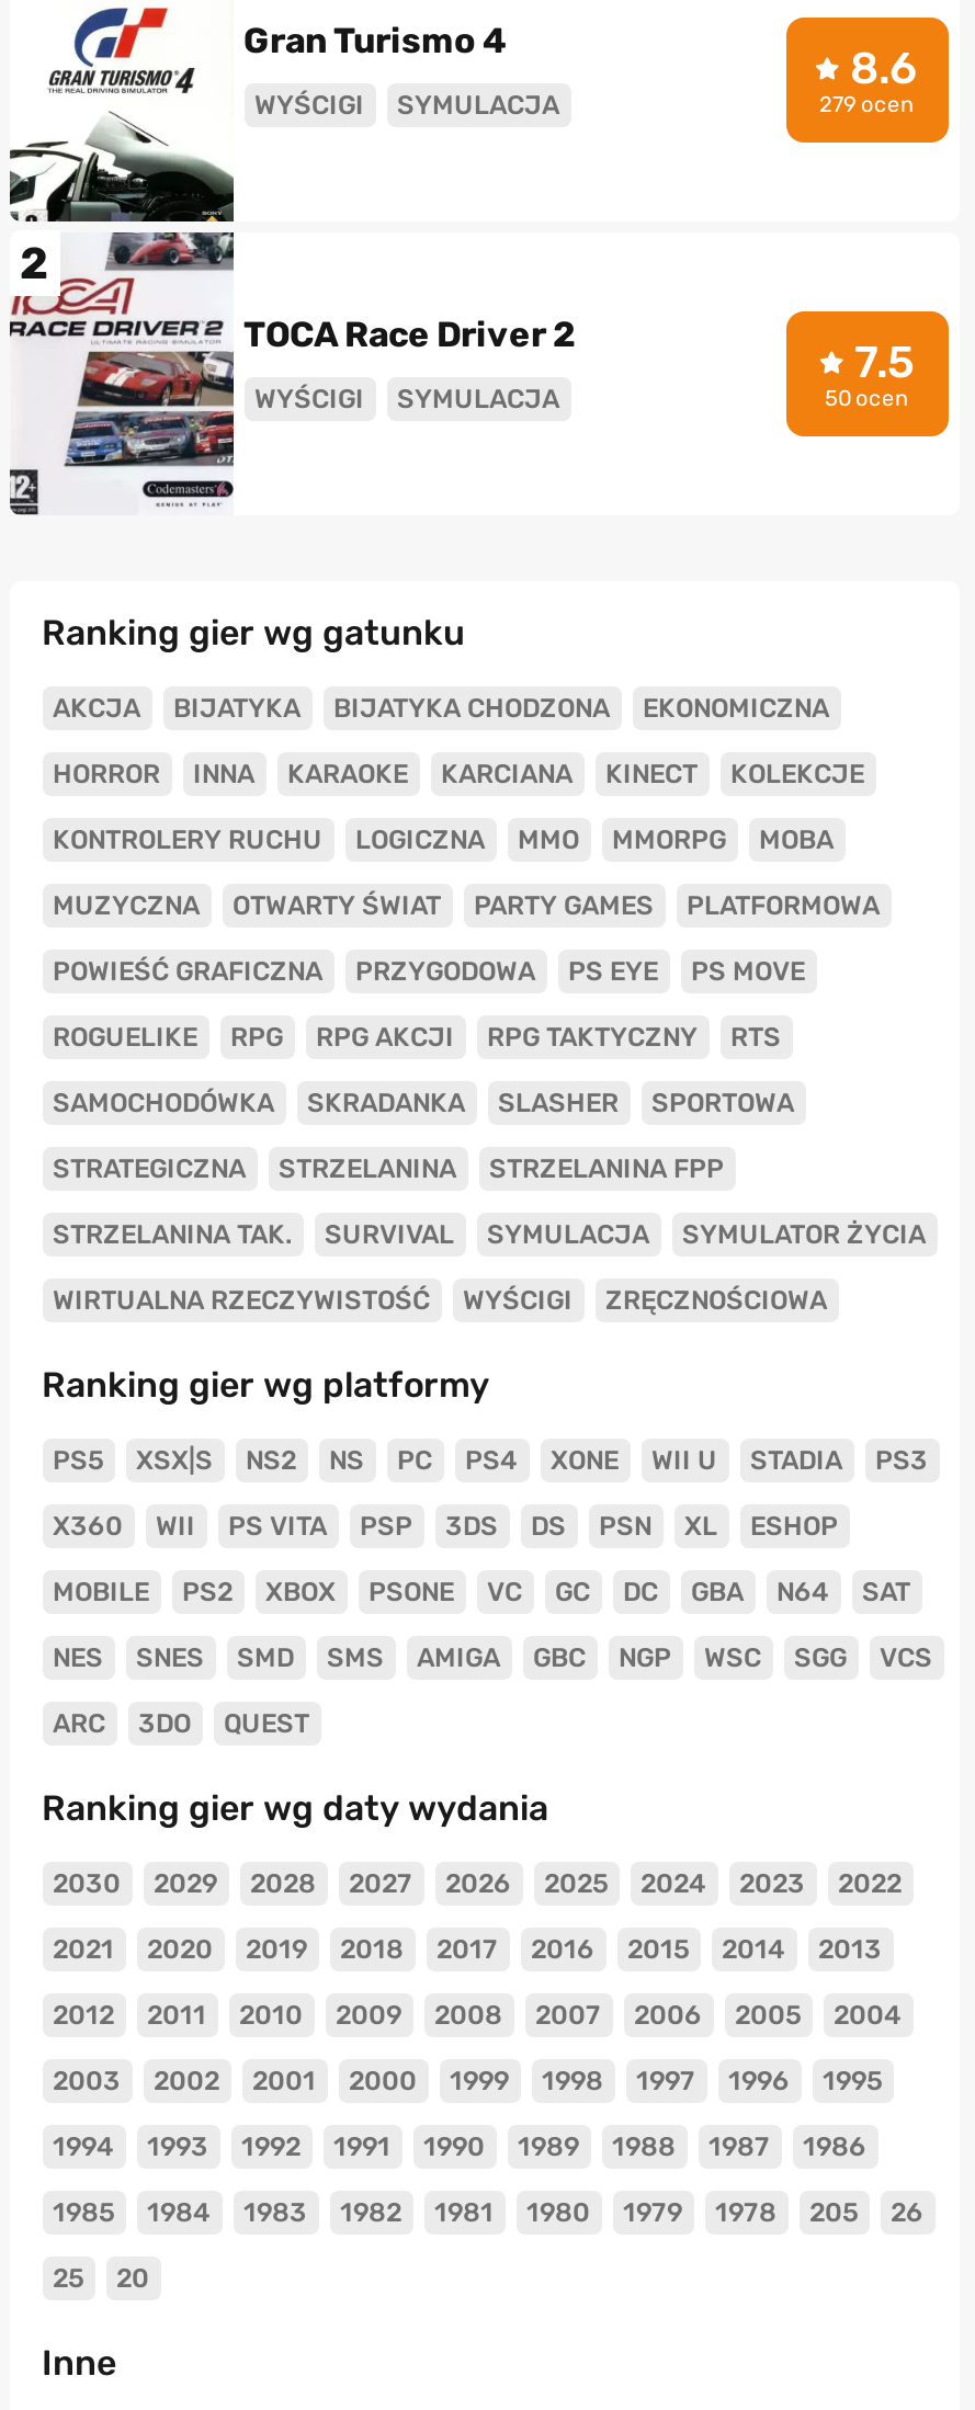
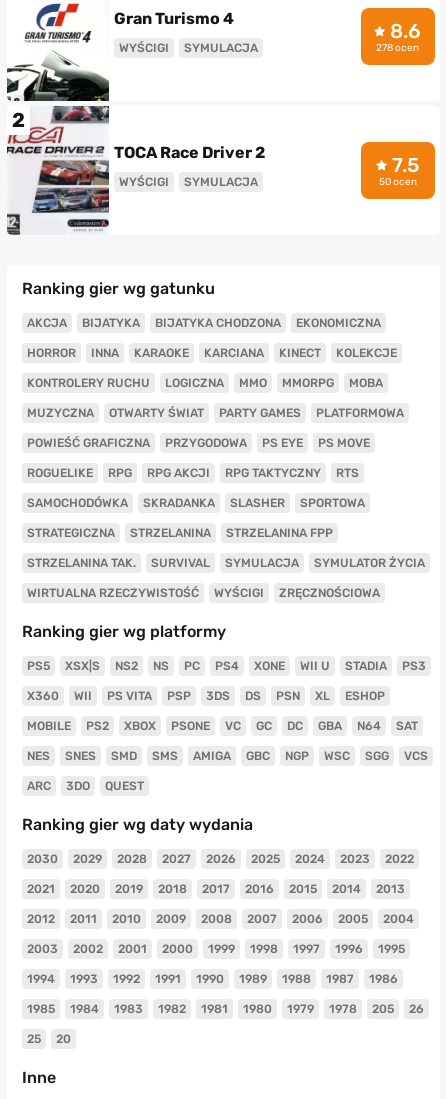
[819,92,914,118] 279 ocen -> [376,42,419,54] 278 ocen

